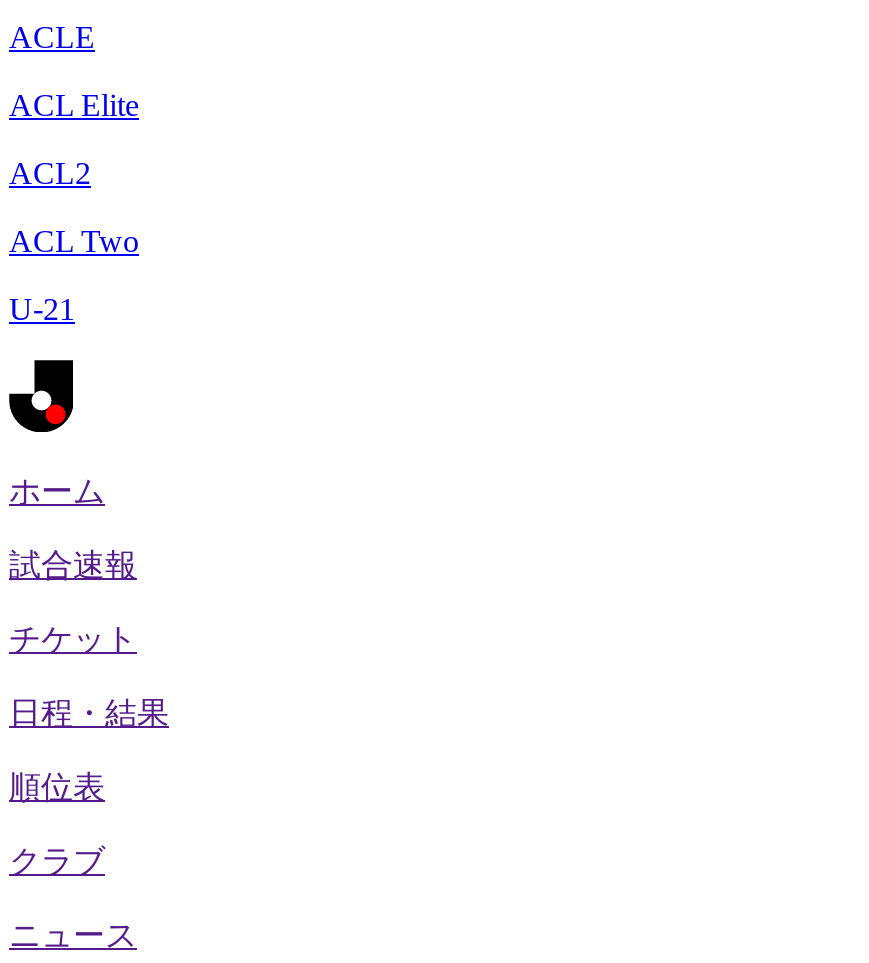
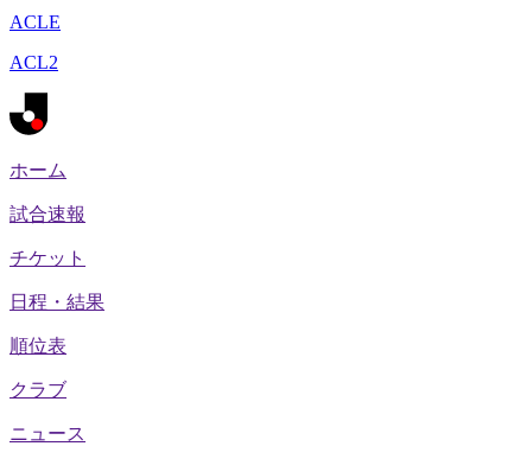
[9,88,139,122] ACL Elite -> none
[9,224,139,326] ACL Two | U-21 -> none

